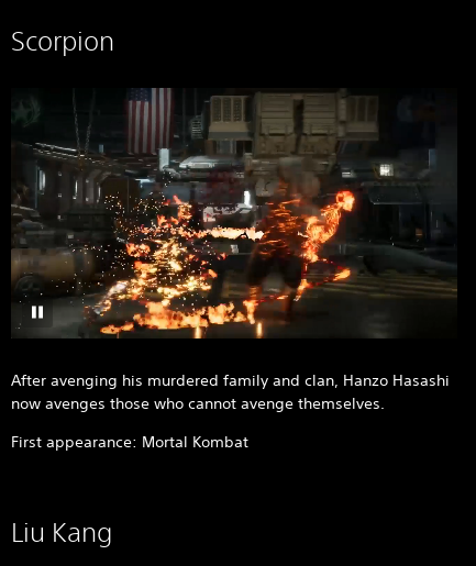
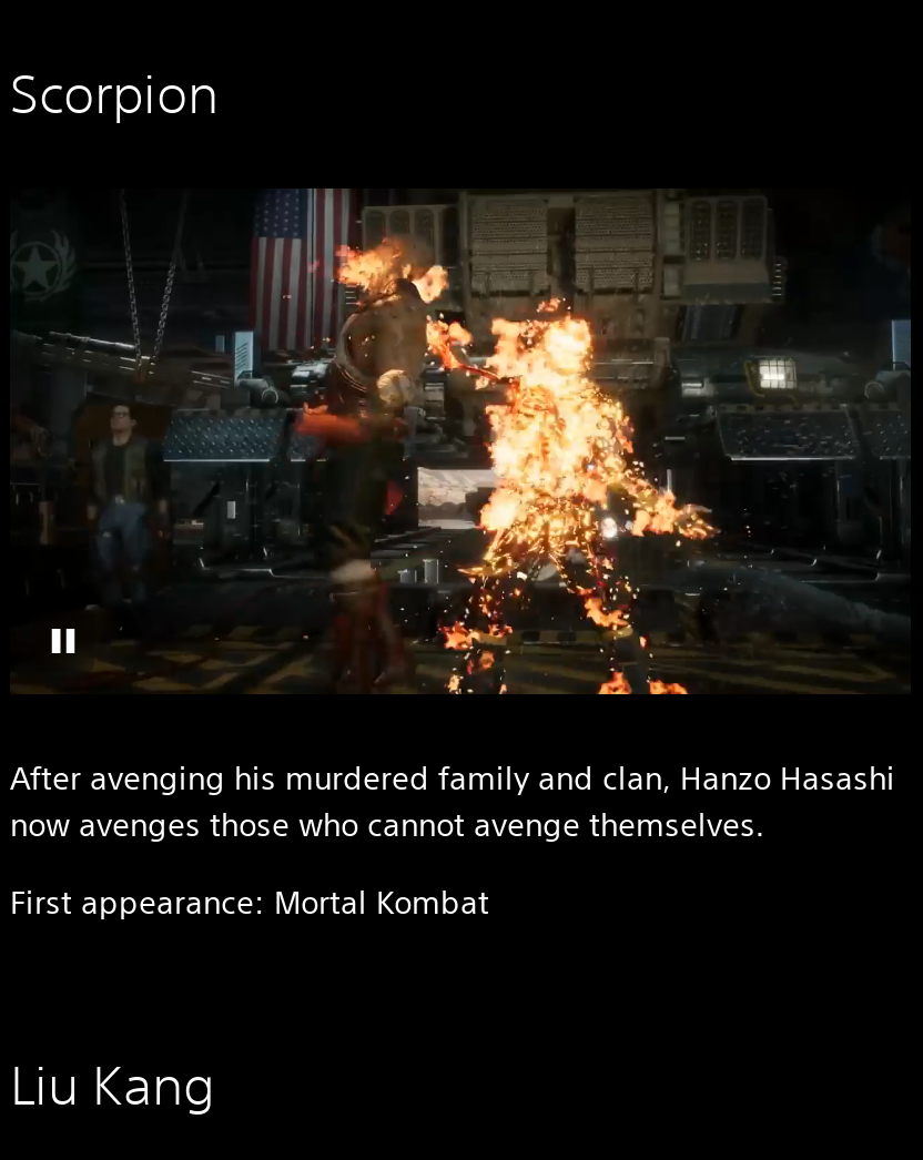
[11,88,457,340] [image] -> [12,189,911,696] [image]

